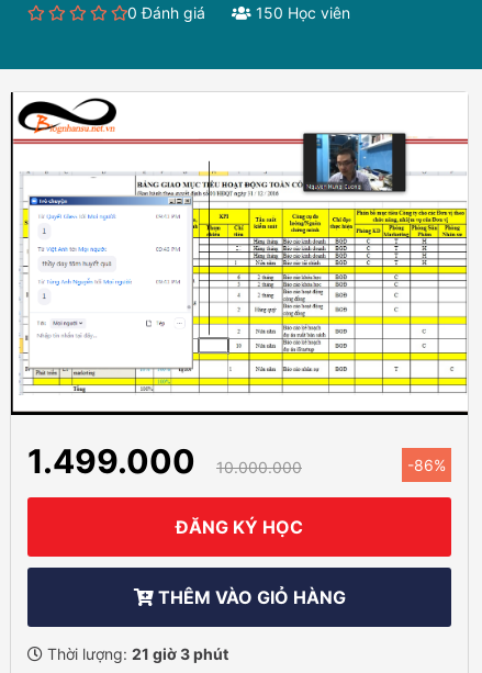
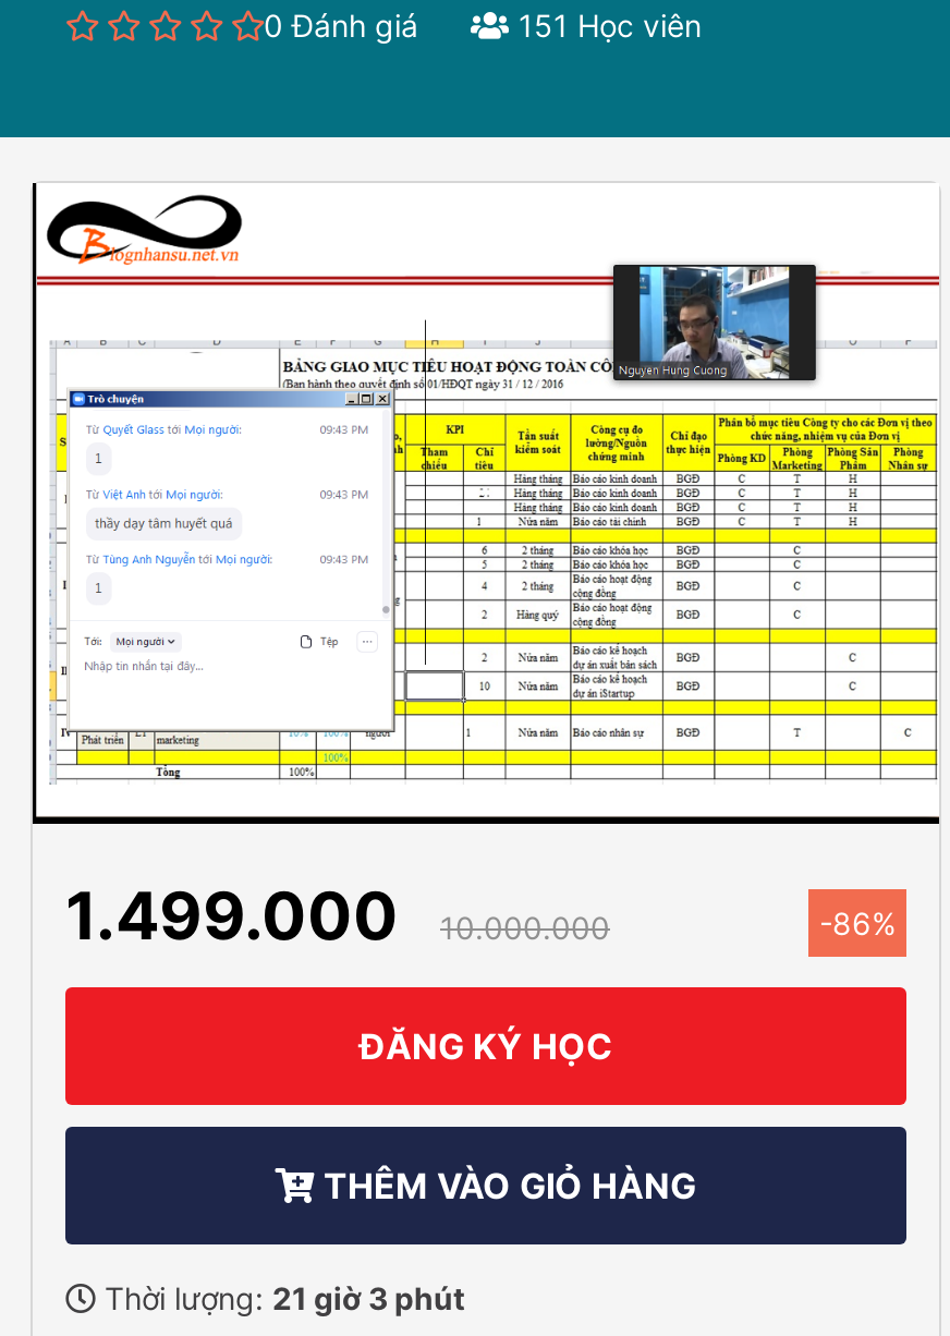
[251,3,350,22] 150 Học viên -> [510,6,702,43] 151 Học viên

